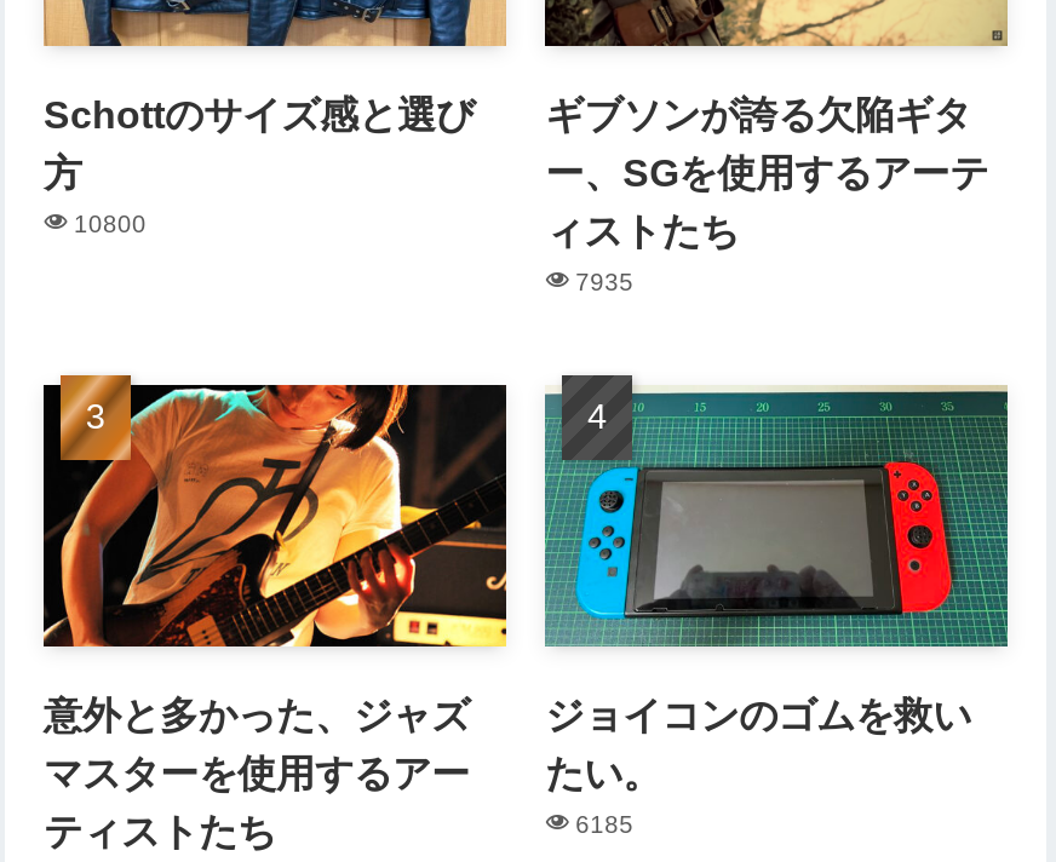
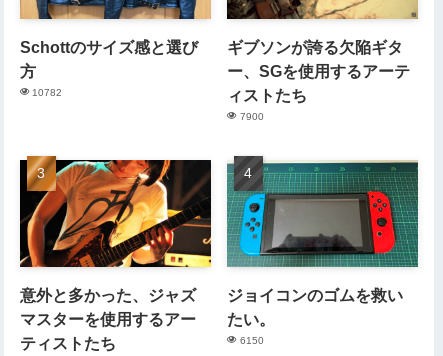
[74,211,147,238] 10800 -> [32,87,62,98] 10782
[575,269,634,296] 7935 -> [240,111,264,122] 7900
[575,811,634,838] 6185 -> [240,335,264,346] 6150

